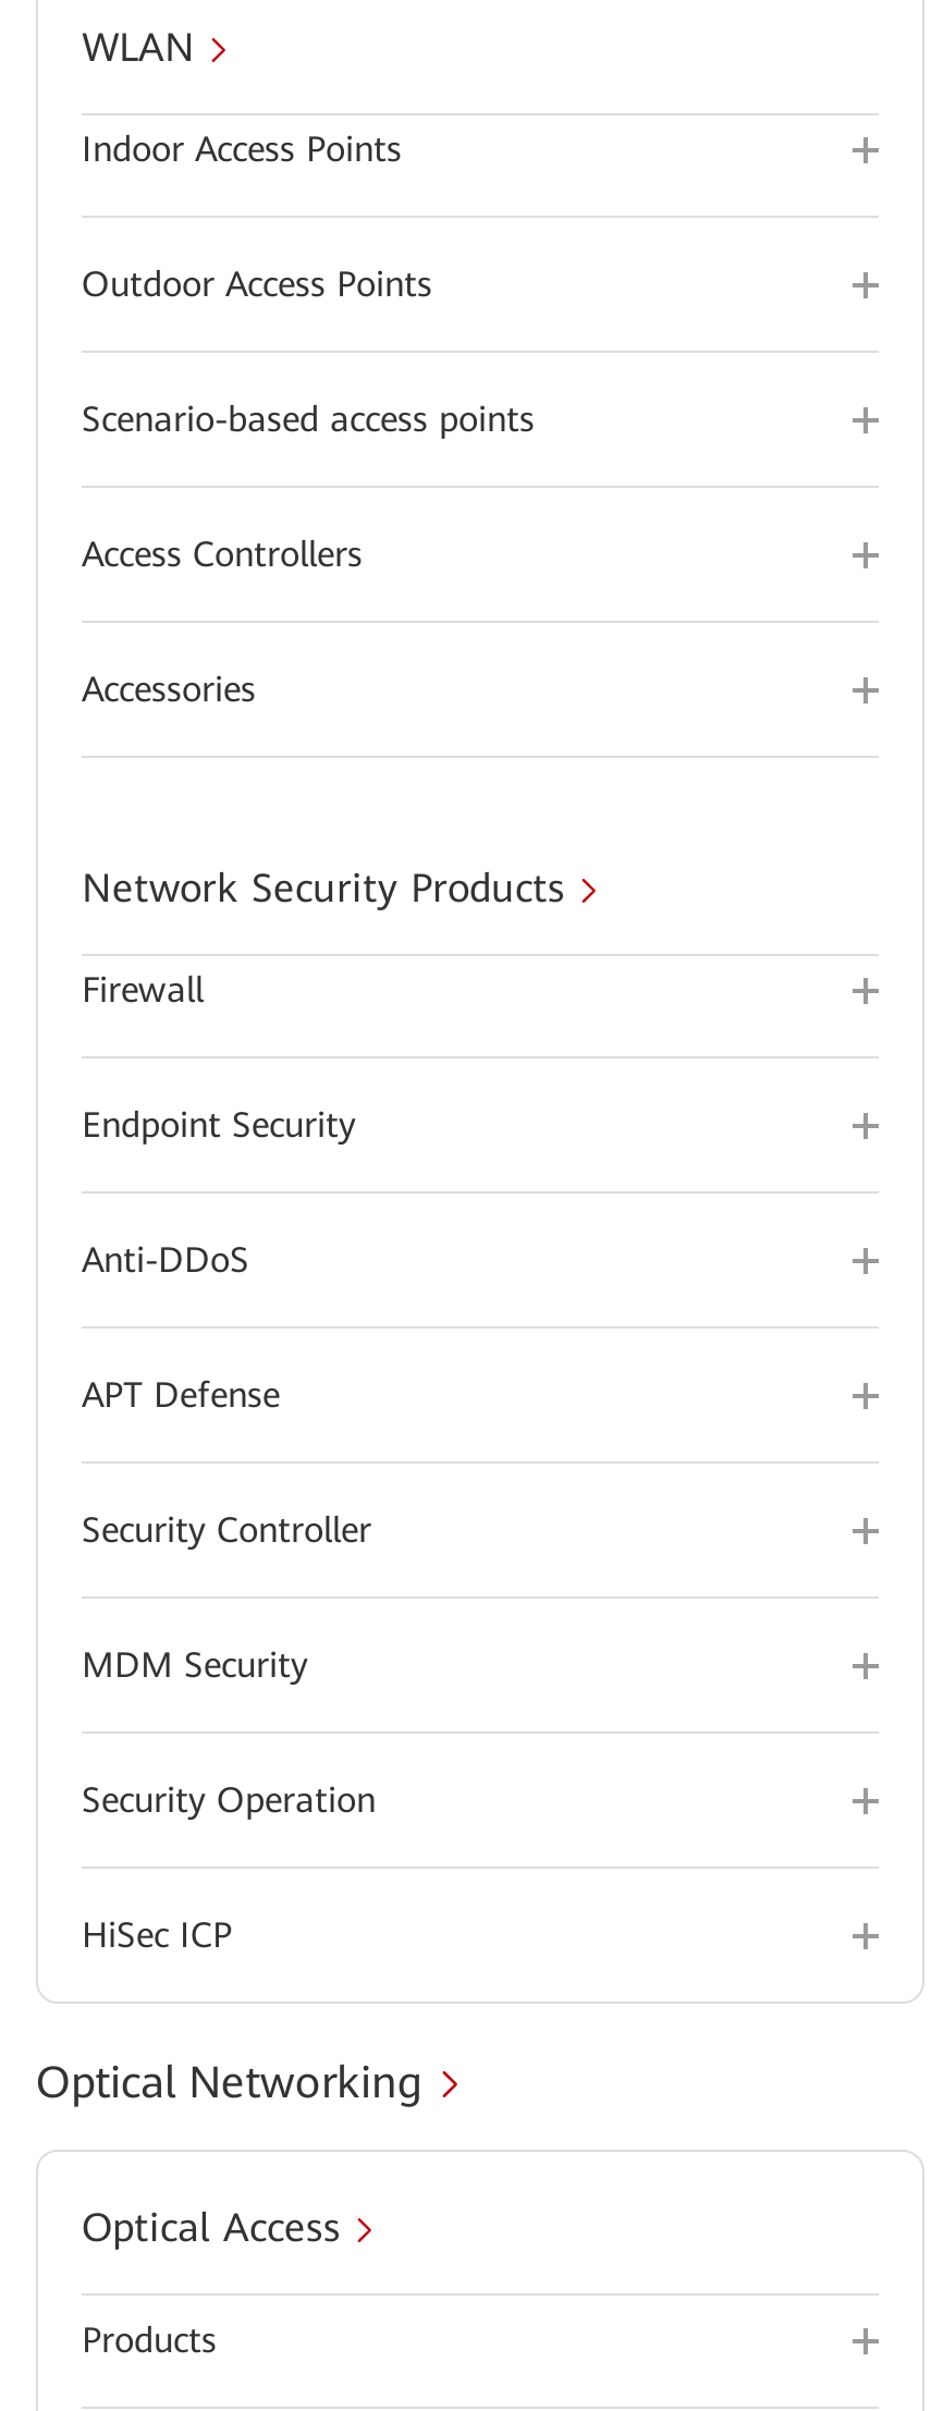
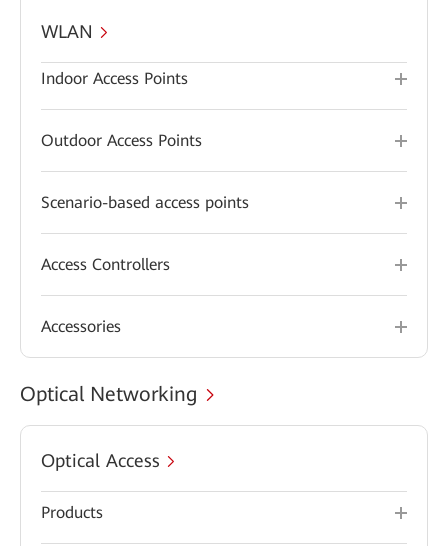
[82,865,565,1956] Network Security Products | Firewall | Endpoint Security | Anti-DDoS | APT Defense | Security Controller | MDM Security | Security Operation | HiSec ICP -> none

